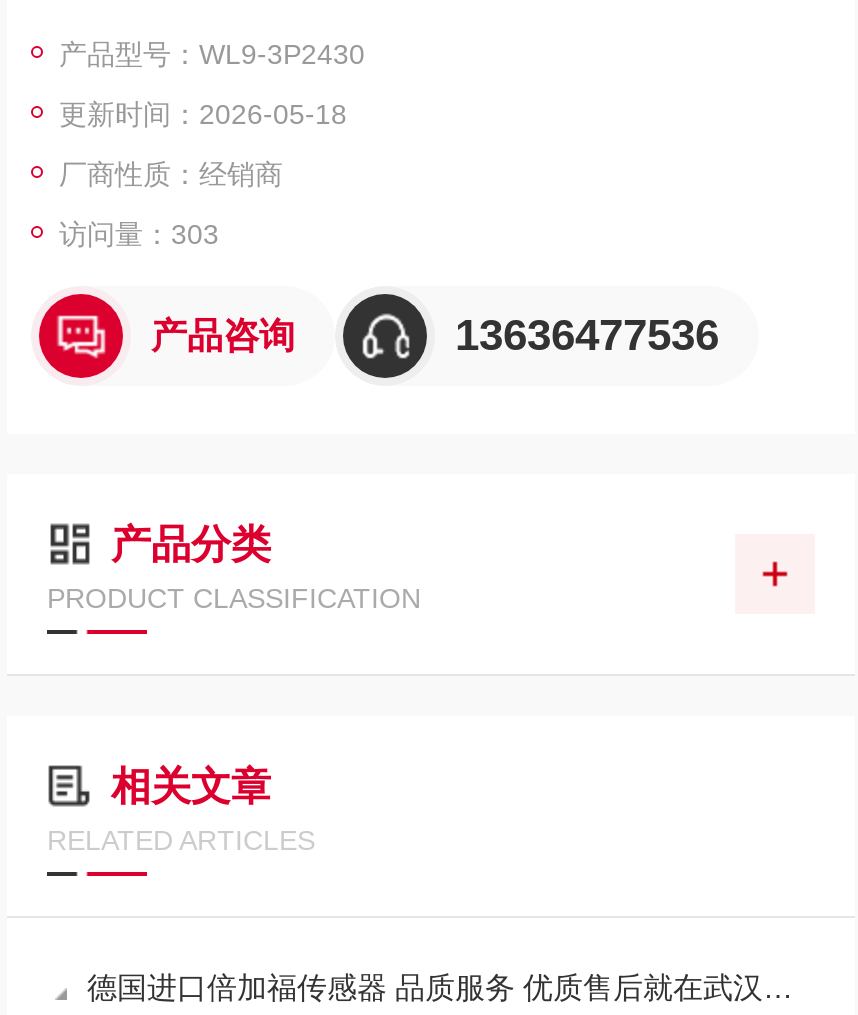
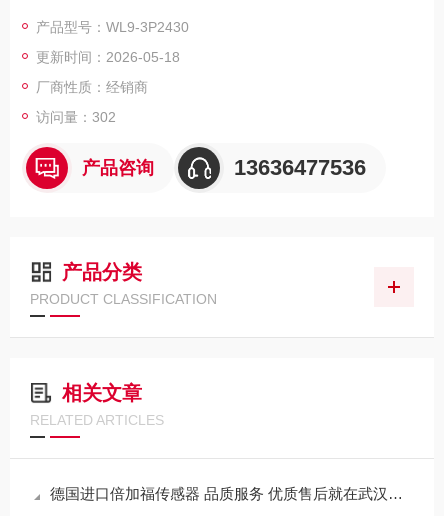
[59,218,219,250] 访问量：303 -> [36,109,116,125] 访问量：302

